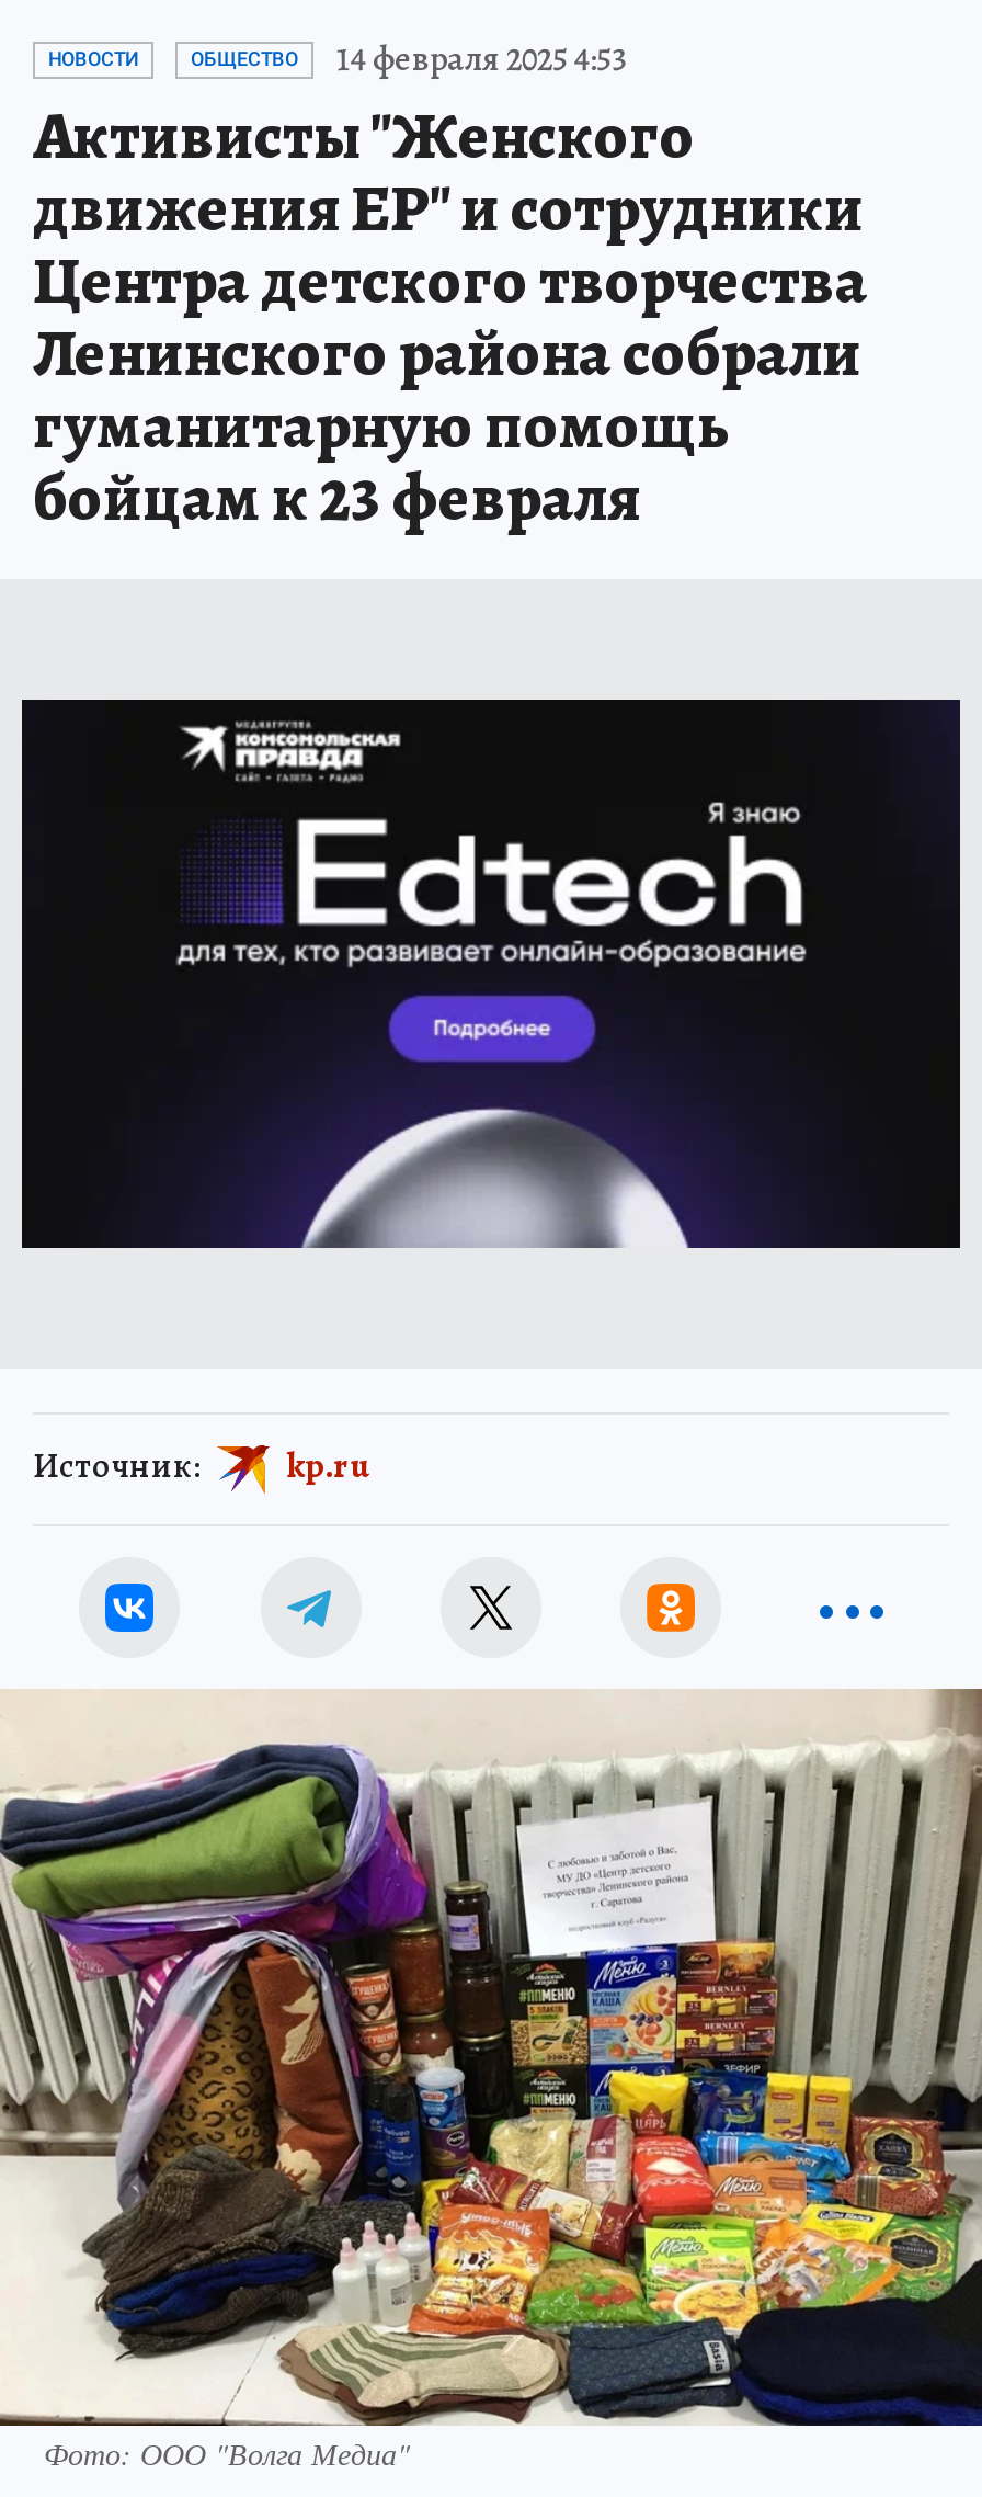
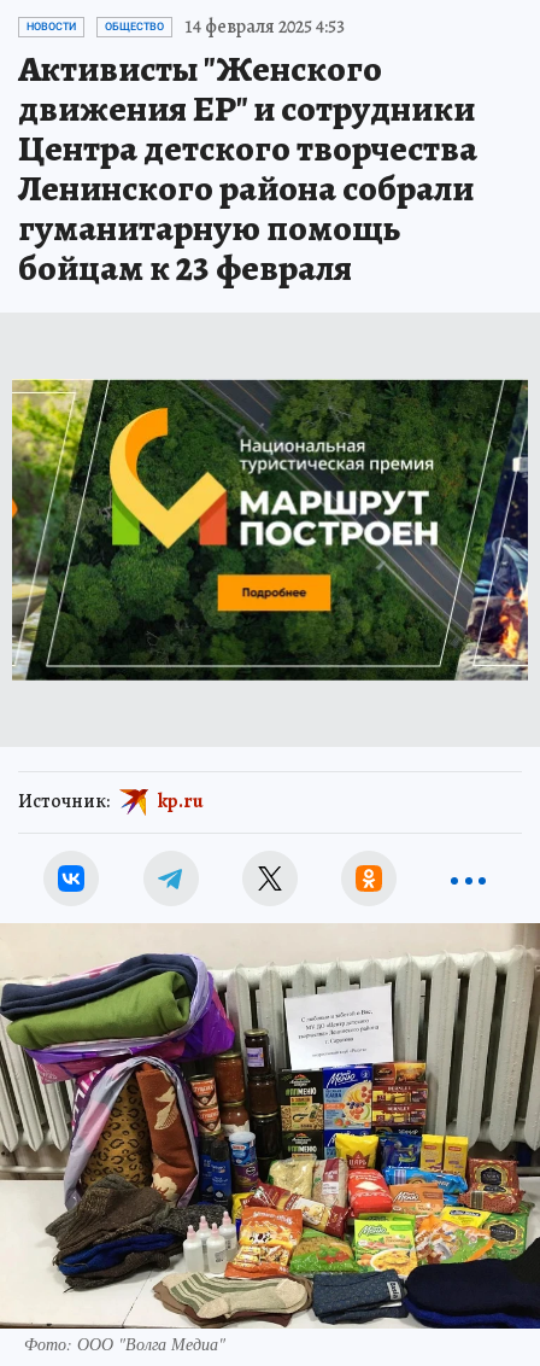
[20,697,962,1248] [image] -> [11,379,529,682] [image]

